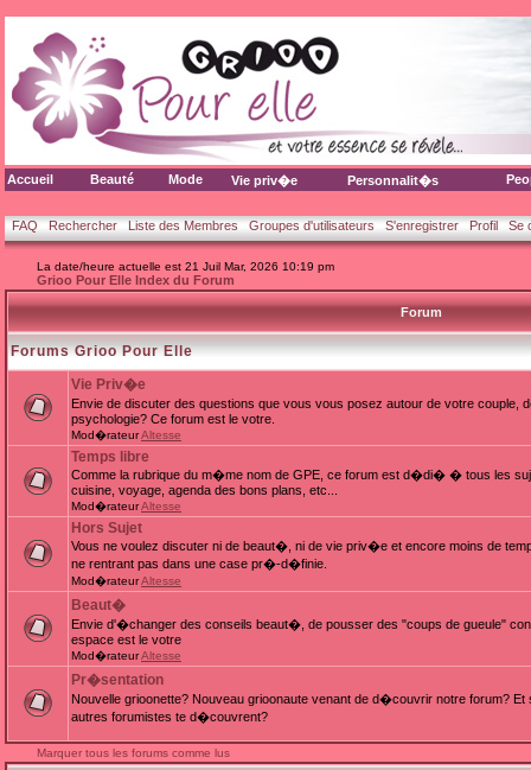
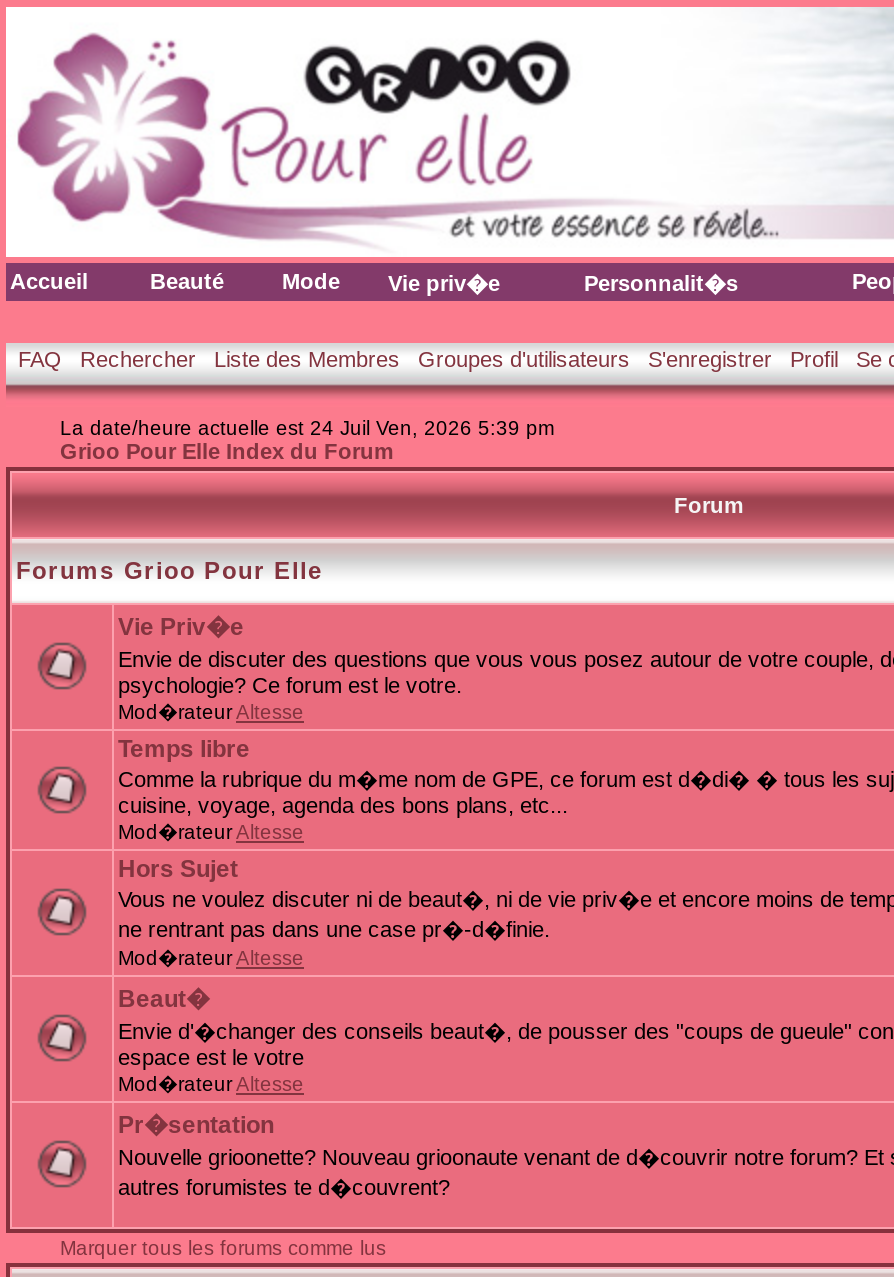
[37,260,334,273] La date/heure actuelle est 21 Juil Mar, 2026 10:19 pm -> [60,417,554,439] La date/heure actuelle est 24 Juil Ven, 2026 5:39 pm

